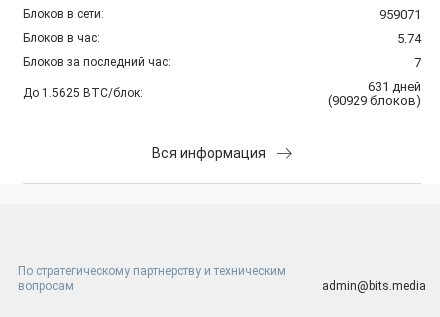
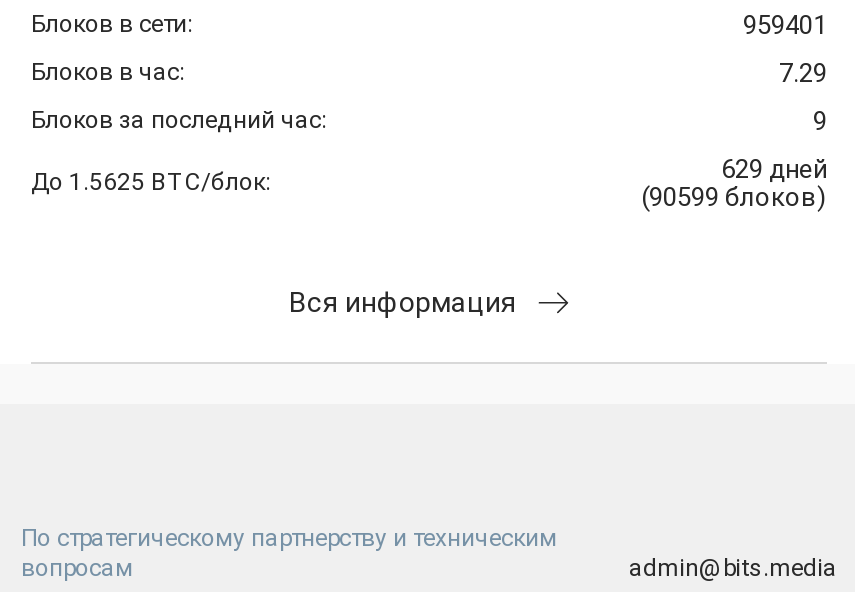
[379,7,421,22] 959071 -> [743,10,827,40] 959401
[397,31,421,46] 5.74 -> [779,58,827,88] 7.29
[414,55,421,70] 7 -> [813,106,827,136] 9
[368,79,421,94] 631 дней -> [721,154,827,184] 629 дней
[328,93,421,108] (90929 блоков) -> [641,182,827,212] (90599 блоков)

